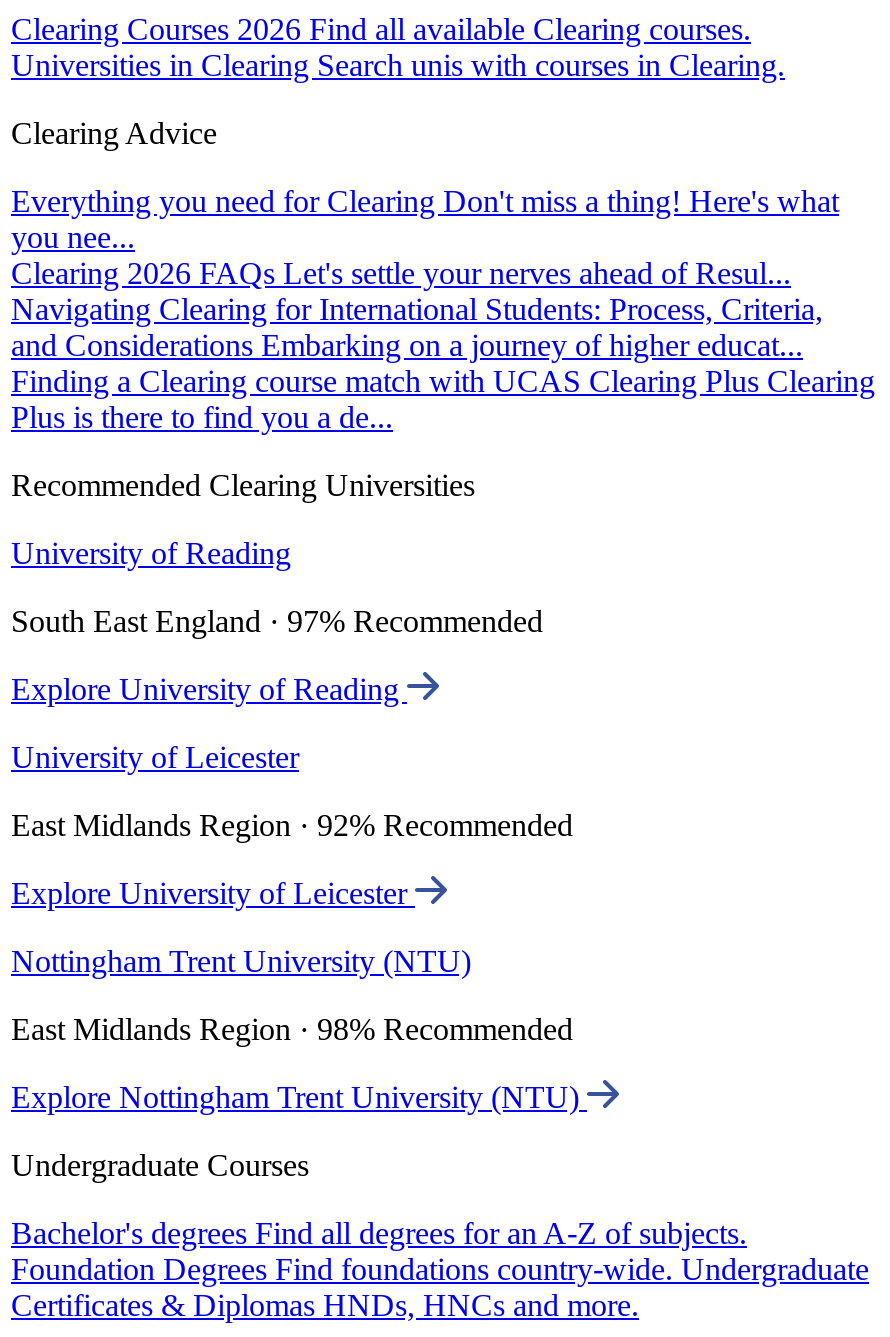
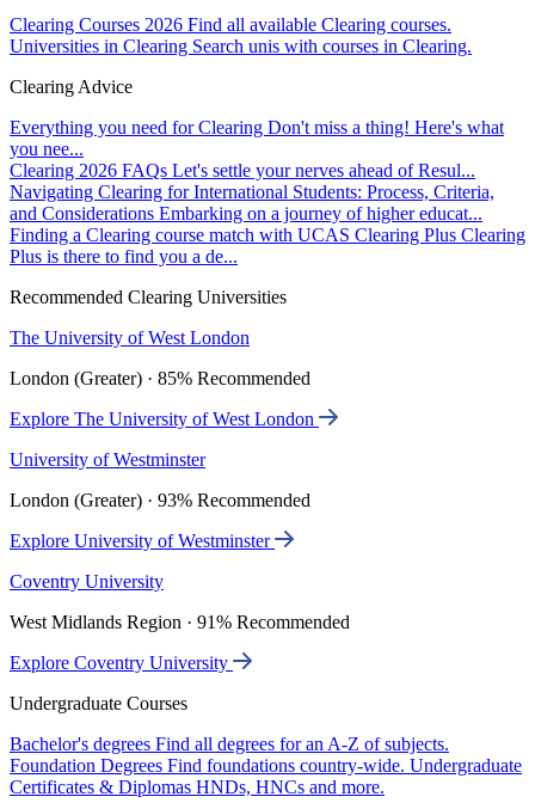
[11,536,291,570] University of Reading -> [10,328,250,348] The University of West London
[11,604,543,638] South East England · 97% Recommended -> [10,368,310,388] London (Greater) · 85% Recommended
[11,672,407,706] Explore University of Reading -> [10,409,319,429] Explore The University of West London
[11,740,299,774] University of Leicester -> [10,449,205,470] University of Westminster
[11,808,573,842] East Midlands Region · 92% Recommended -> [10,490,310,510] London (Greater) · 93% Recommended
[11,876,415,910] Explore University of Leicester -> [10,531,275,551] Explore University of Westminster
[11,944,471,978] Nottingham Trent University (NTU) -> [10,571,164,592] Coventry University
[11,1012,573,1046] East Midlands Region · 98% Recommended -> [10,612,350,632] West Midlands Region · 91% Recommended
[11,1080,587,1114] Explore Nottingham Trent University (NTU) -> [10,653,233,673] Explore Coventry University

